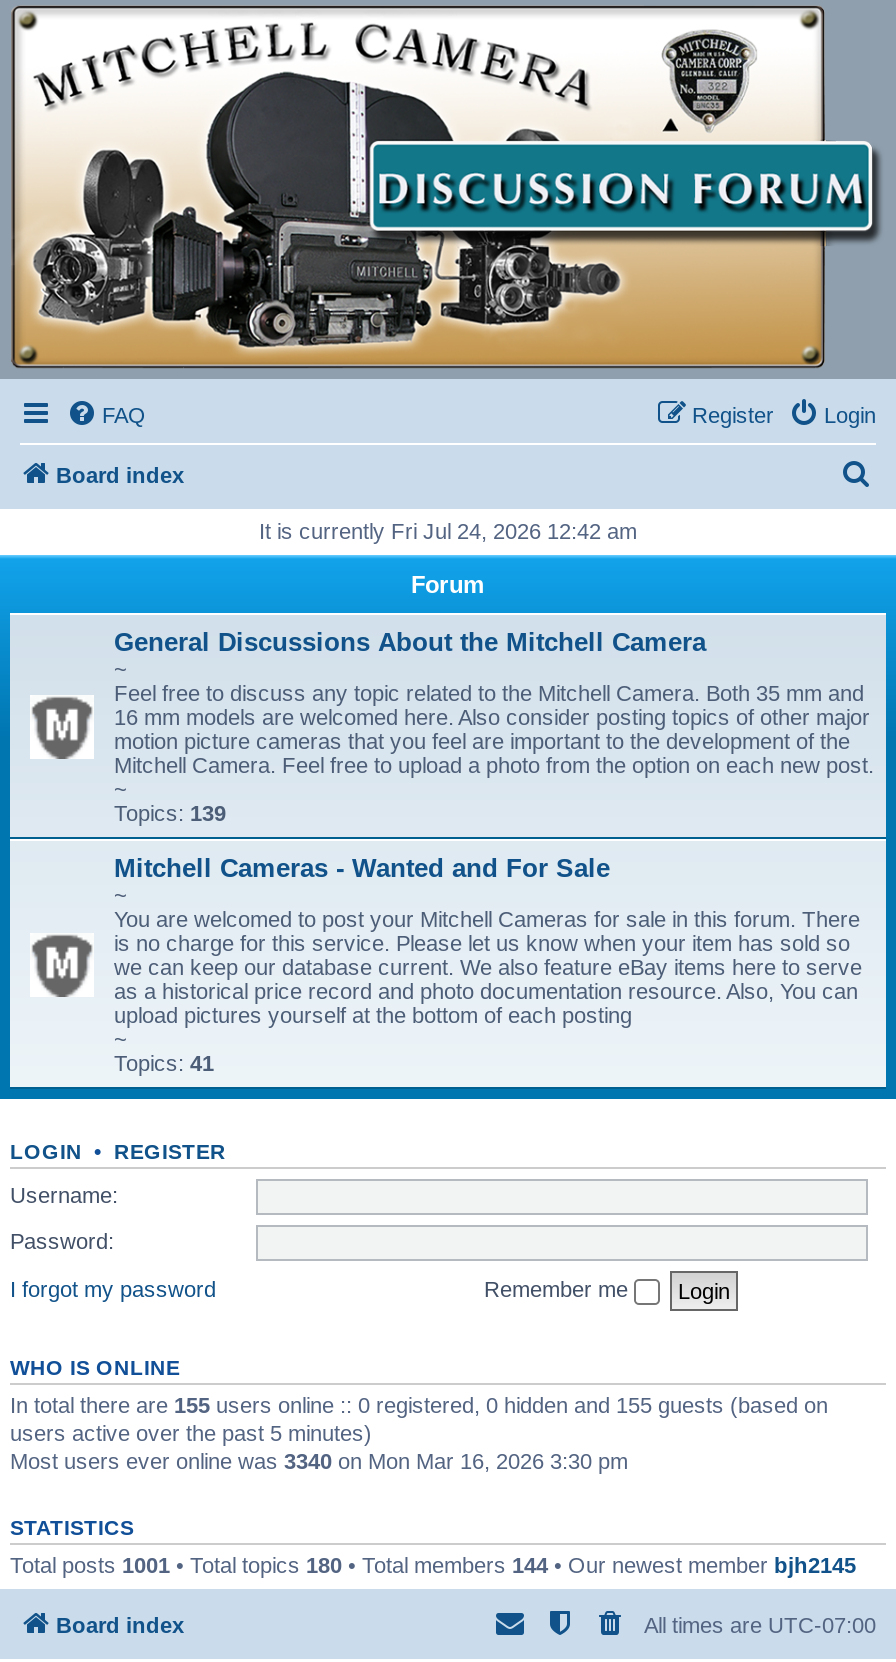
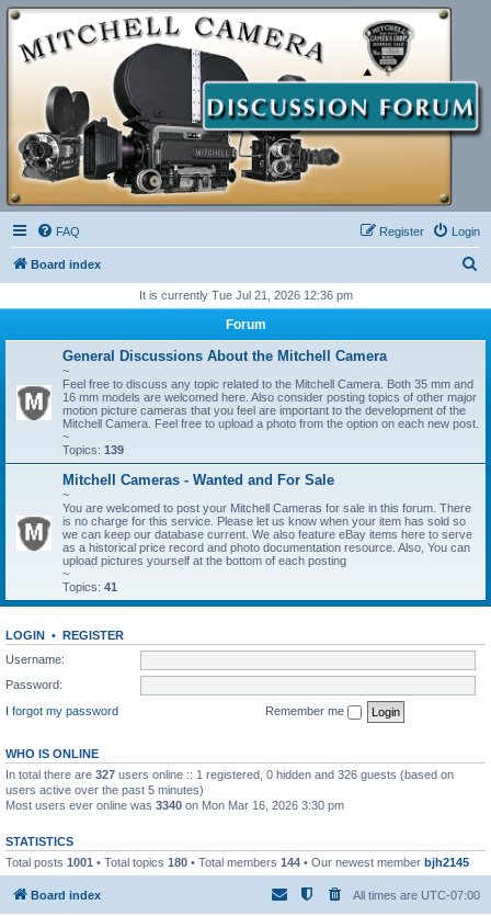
[259,520,637,544] It is currently Fri Jul 24, 2026 12:42 am -> [139,289,352,302] It is currently Tue Jul 21, 2026 12:36 pm
[10,1393,828,1417] In total there are 155 users online :: 0 registered, 0 hidden and 155 guests (based on -> [5,768,454,781] In total there are 327 users online :: 1 registered, 0 hidden and 326 guests (based on

